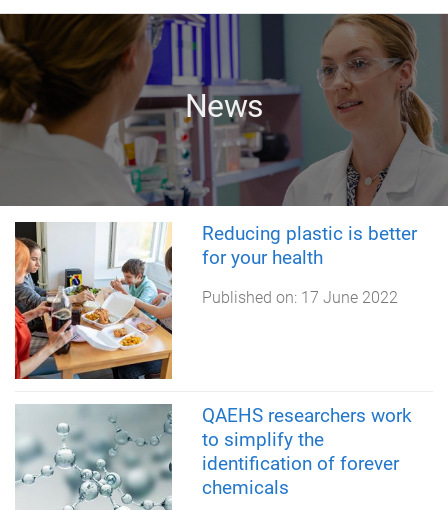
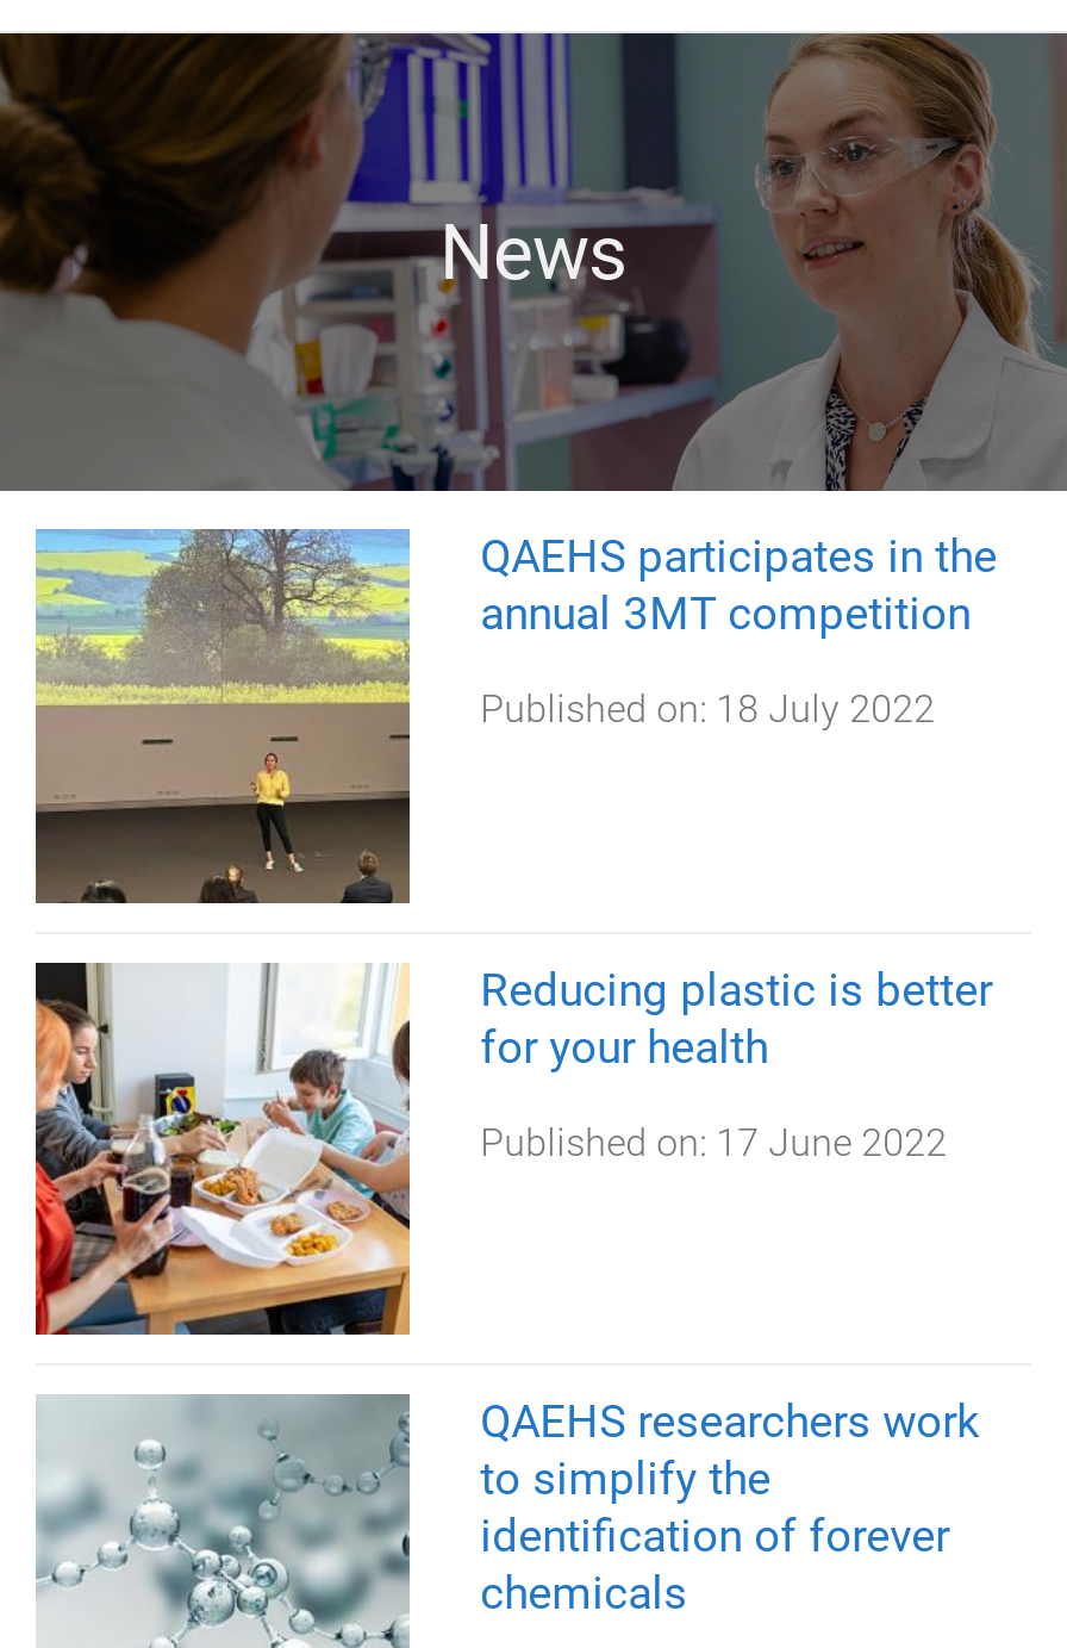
none -> [33,527,997,906] [image] | QAEHS participates in the | annual 3MT competition | Published on: 18 July 2022

